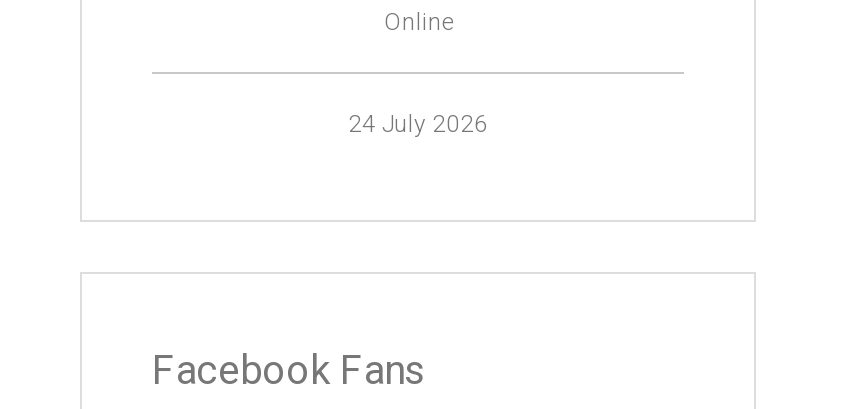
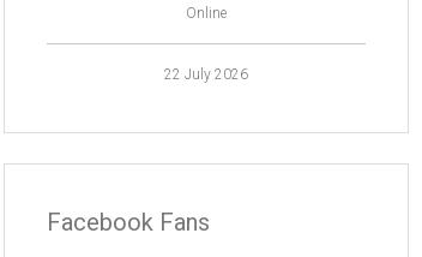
[348,110,488,138] 24 July 2026 -> [164,66,248,83] 22 July 2026

